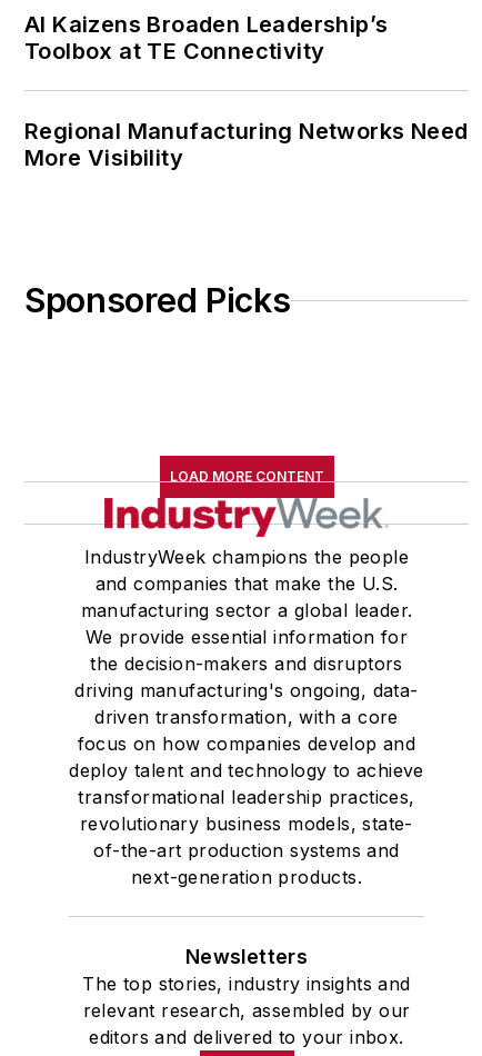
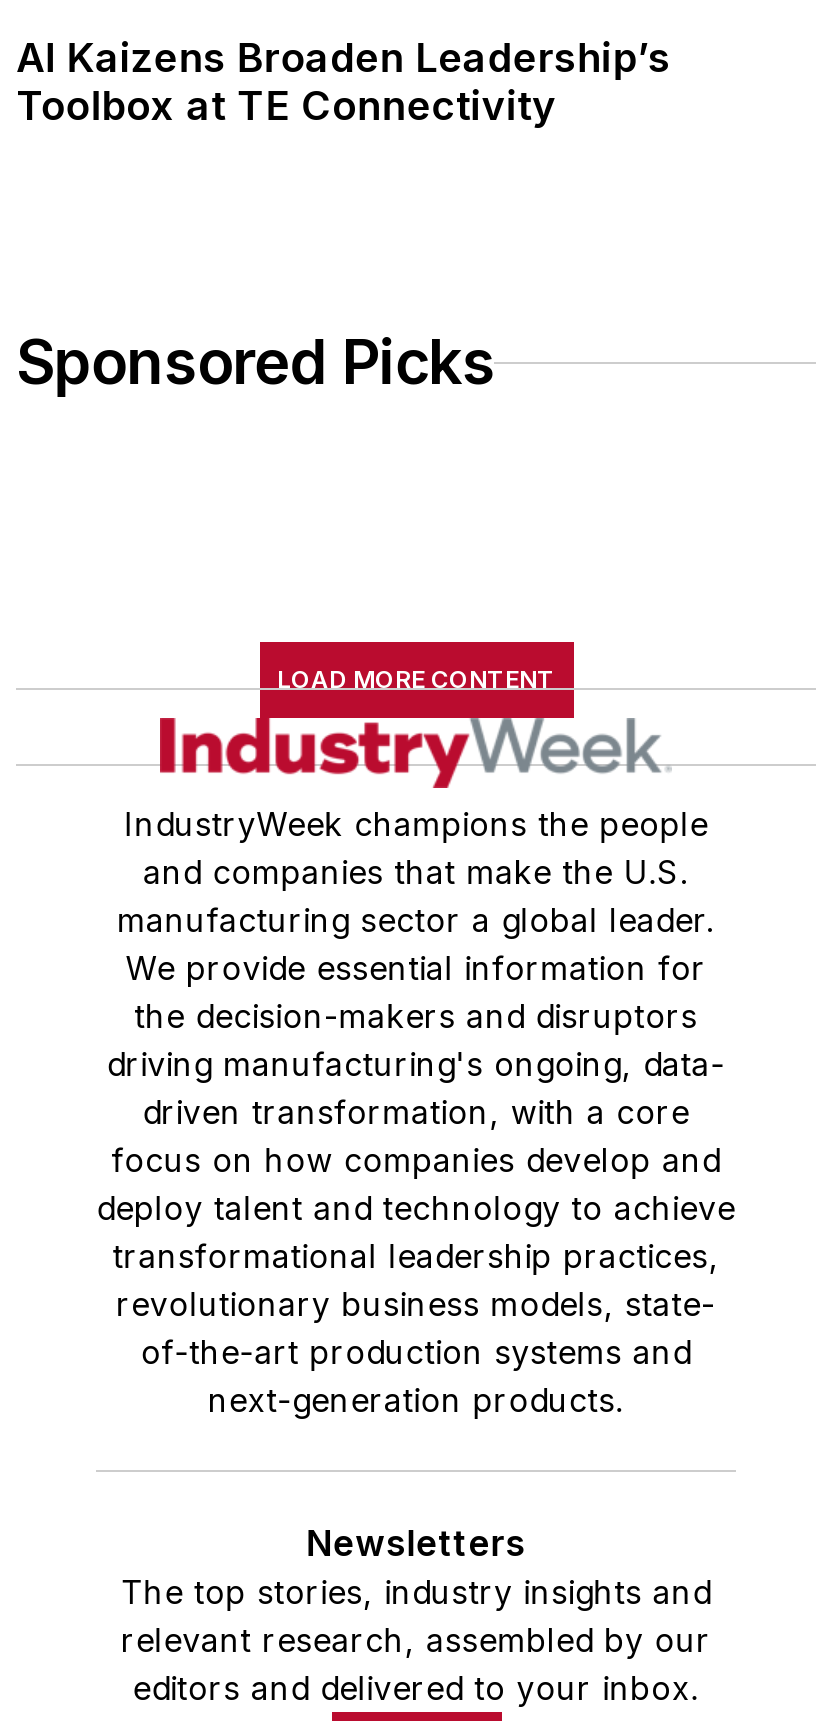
[24,118,468,171] Regional Manufacturing Networks Need | More Visibility -> none

